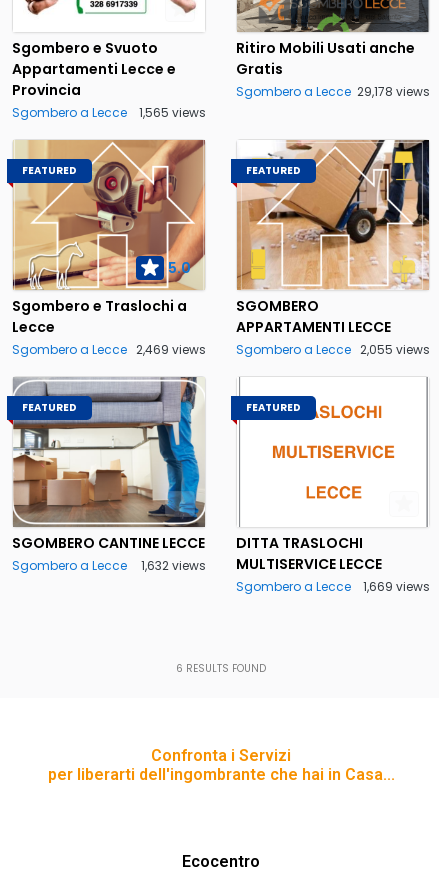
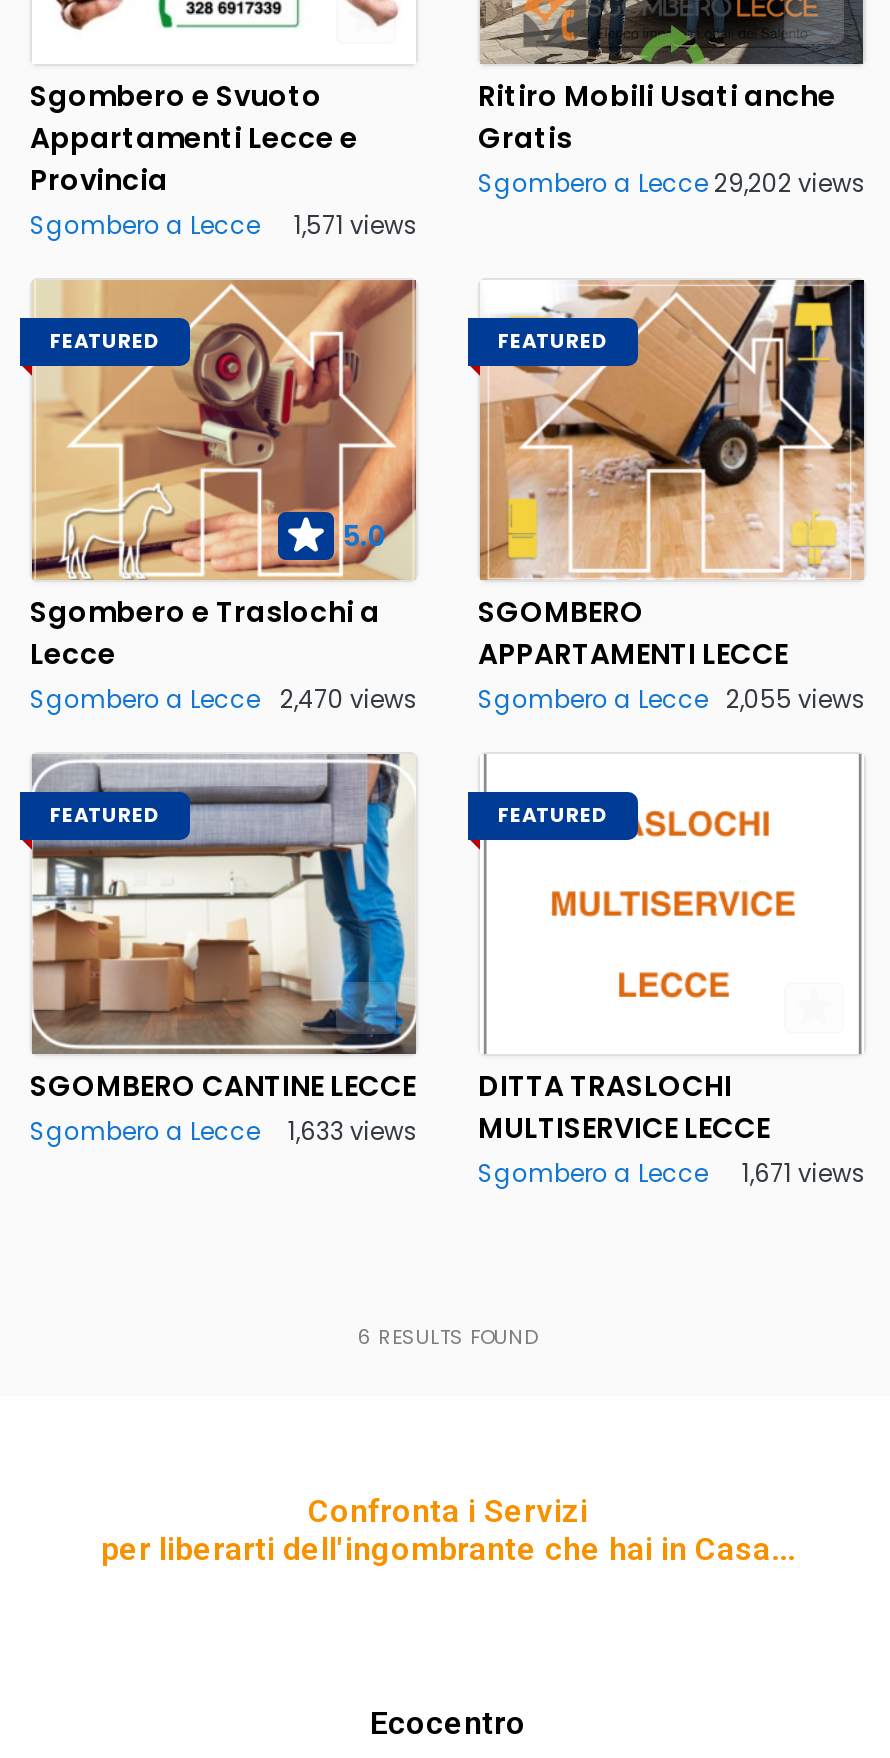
[236,83,430,100] Sgombero a Lecce 29,178 views -> [478,166,866,200] Sgombero a Lecce 29,202 views
[12,104,206,121] Sgombero a Lecce 1,565 views -> [30,208,418,242] Sgombero a Lecce 1,571 views
[12,341,206,358] Sgombero a Lecce 2,469 views -> [30,682,418,716] Sgombero a Lecce 2,470 views
[12,554,382,574] Sgombero a Lecce 1,632 views MULTISERVICE LECCE -> [30,1108,770,1148] Sgombero a Lecce 1,633 views MULTISERVICE LECCE
[236,578,430,595] Sgombero a Lecce 1,669 views -> [478,1156,866,1190] Sgombero a Lecce 1,671 views

